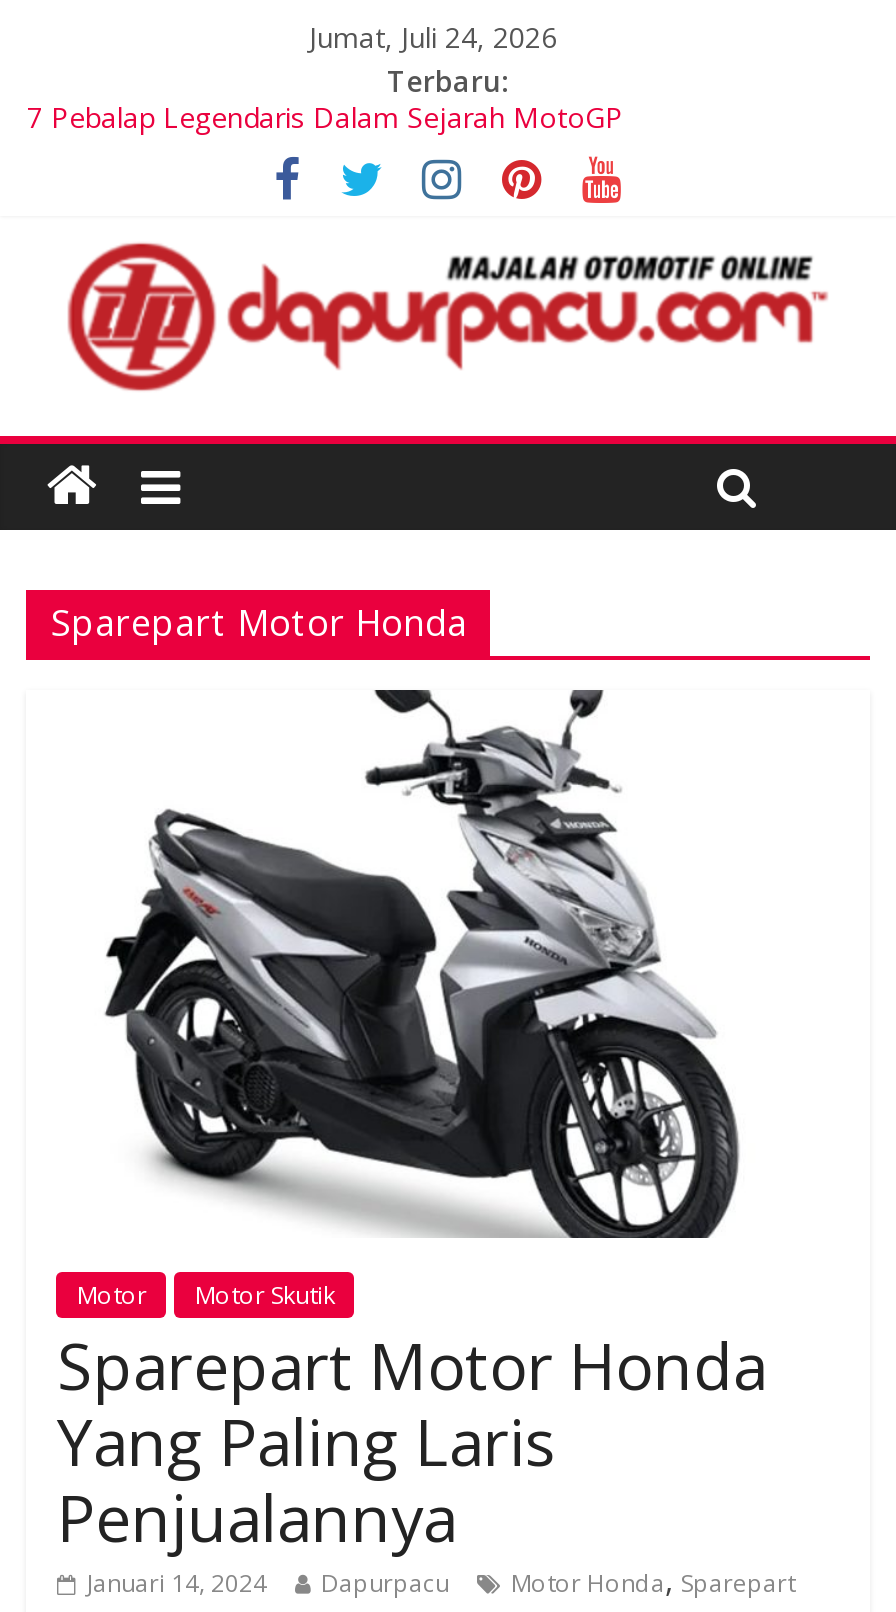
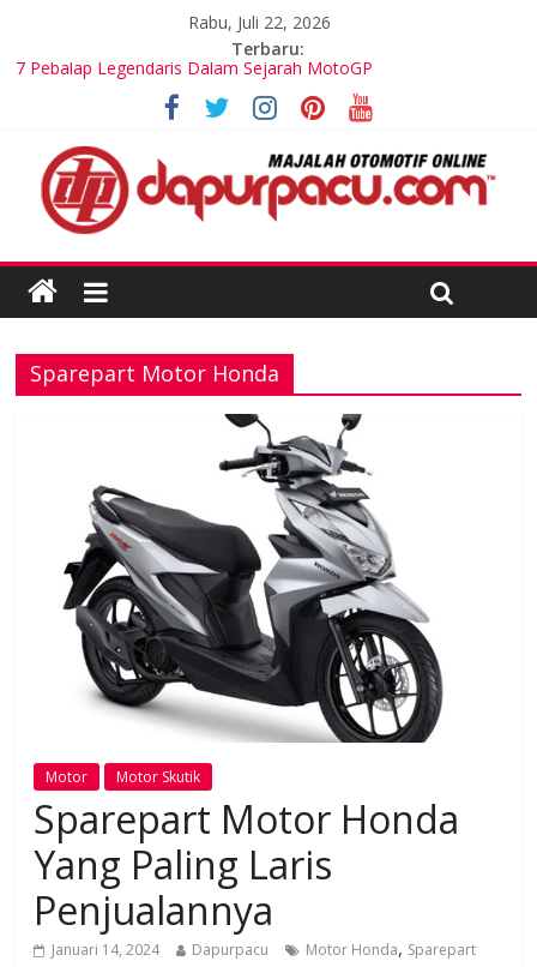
[309,18,557,56] Jumat, Juli 24, 2026 -> [188,11,331,34] Rabu, Juli 22, 2026

